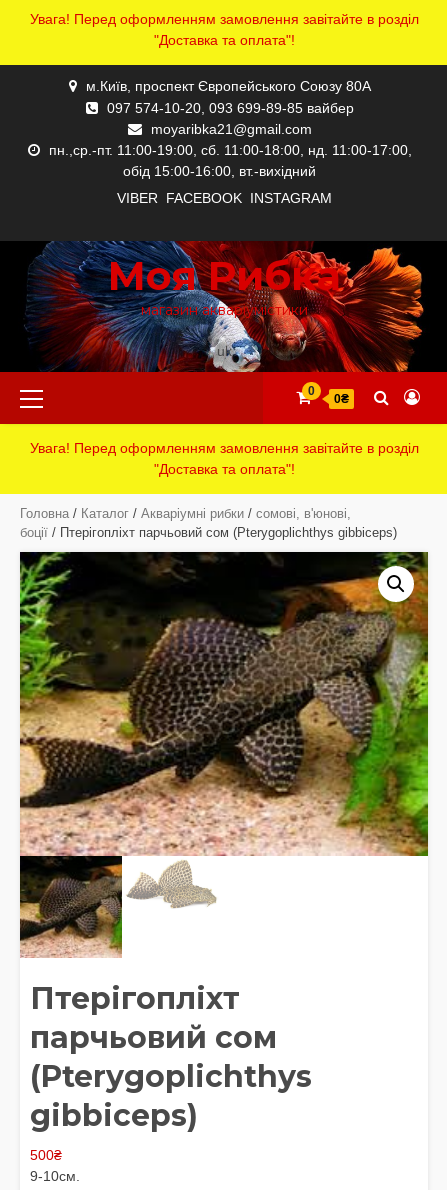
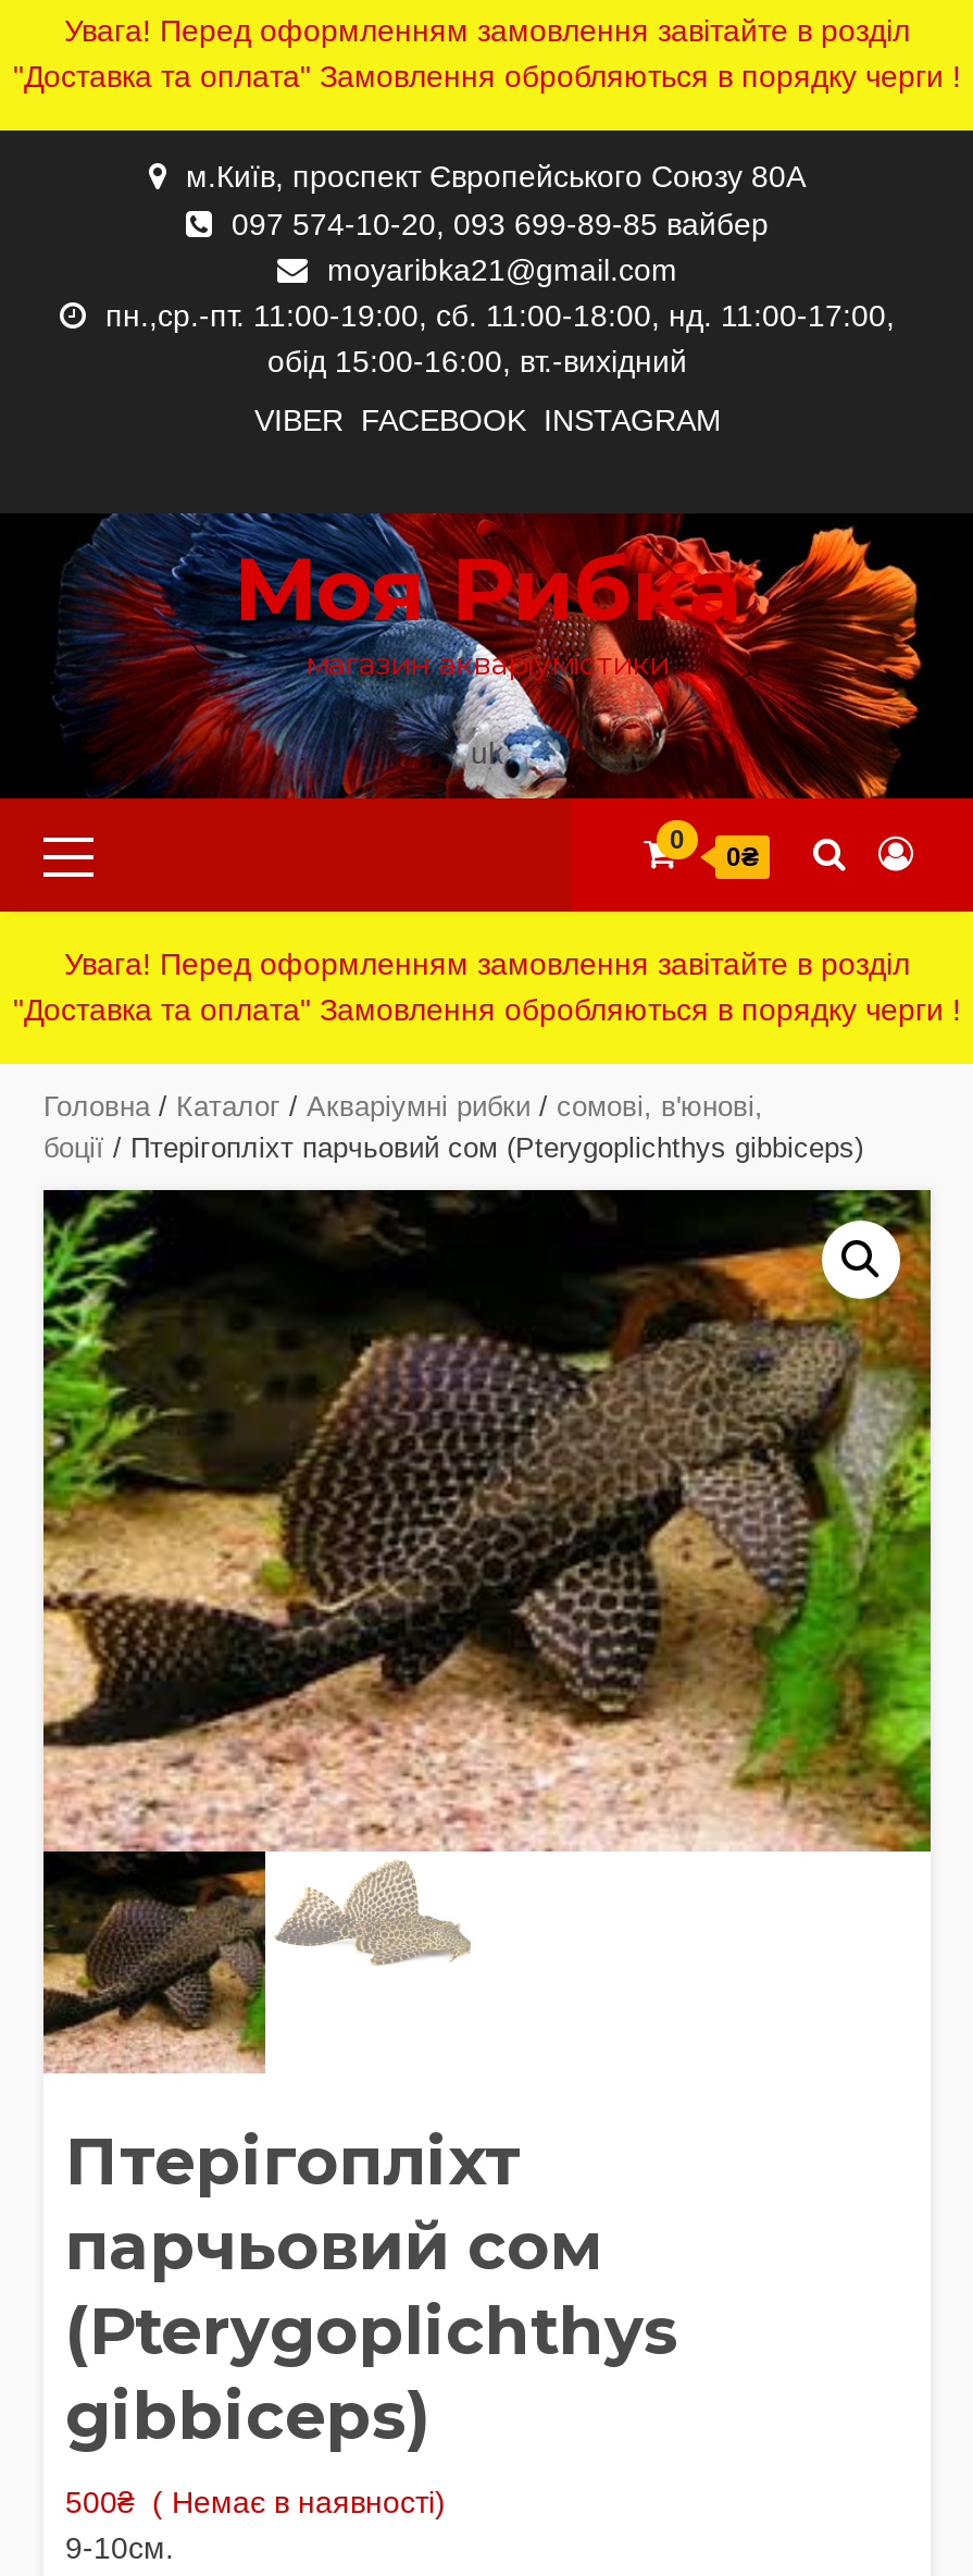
[153,32,294,48] "Доставка та оплата"! -> [13,59,961,94] "Доставка та оплата" Замовлення обробляються в порядку черги !
[153,461,294,477] "Доставка та оплата"! -> [13,992,961,1027] "Доставка та оплата" Замовлення обробляються в порядку черги !
[30,1147,62,1163] 500₴ -> [65,2485,446,2520] 500₴ ( Немає в наявності)

